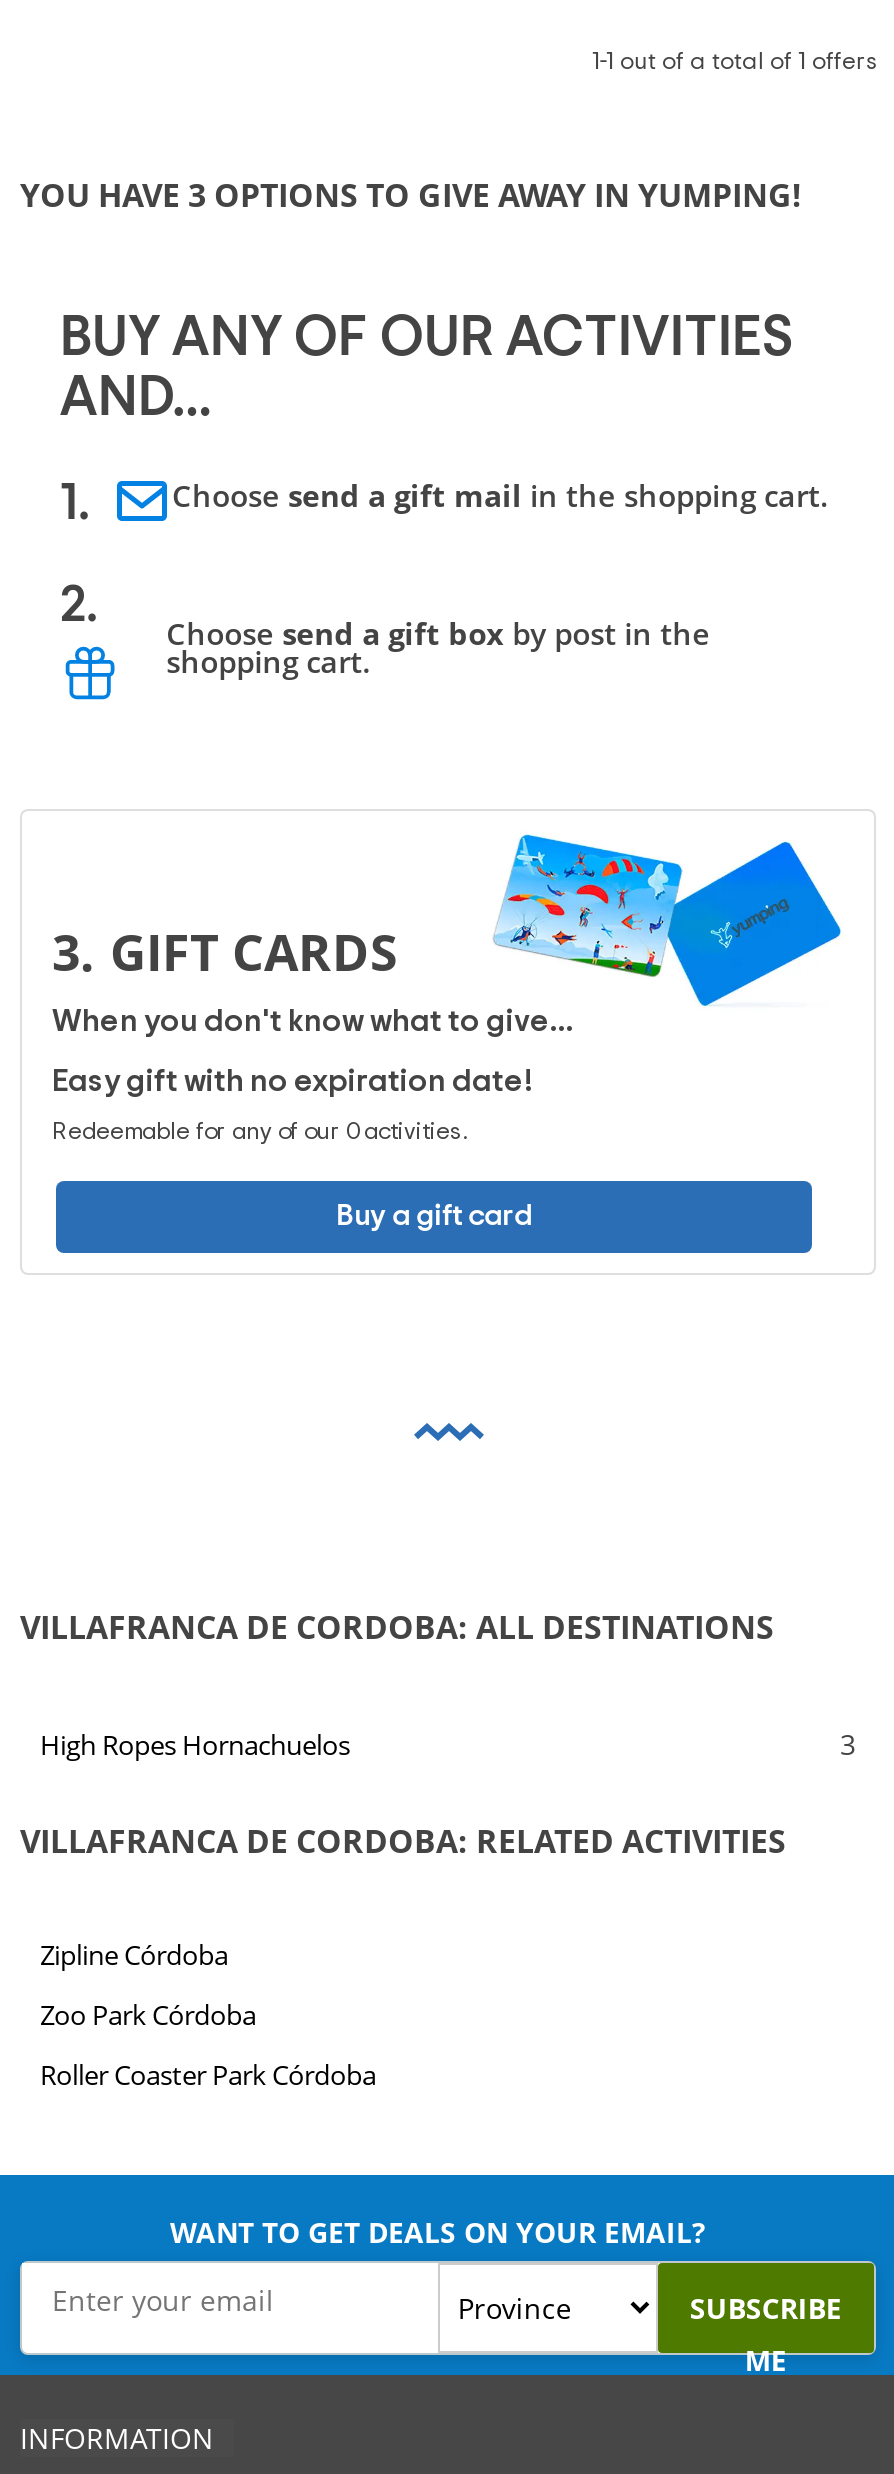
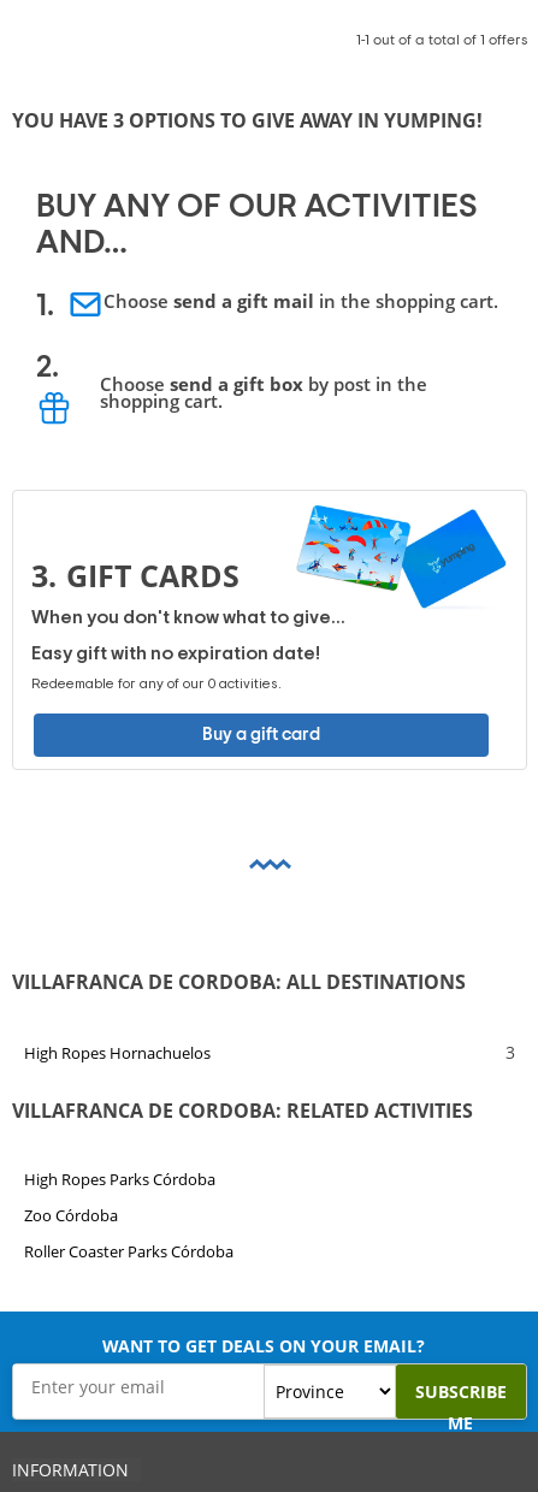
[40,1938,228,1974] Zipline Córdoba -> [24,1169,215,1190] High Ropes Parks Córdoba
[40,1998,256,2034] Zoo Park Córdoba -> [24,1205,118,1226] Zoo Córdoba
[40,2058,376,2094] Roller Coaster Park Córdoba -> [24,1241,233,1263] Roller Coaster Parks Córdoba

